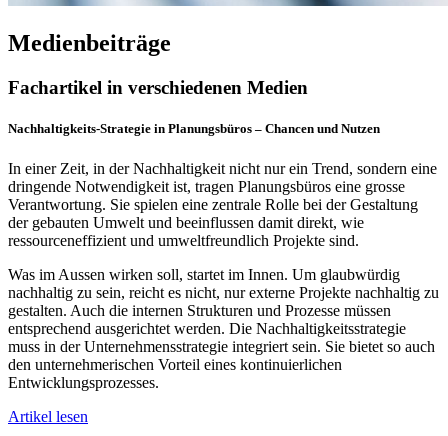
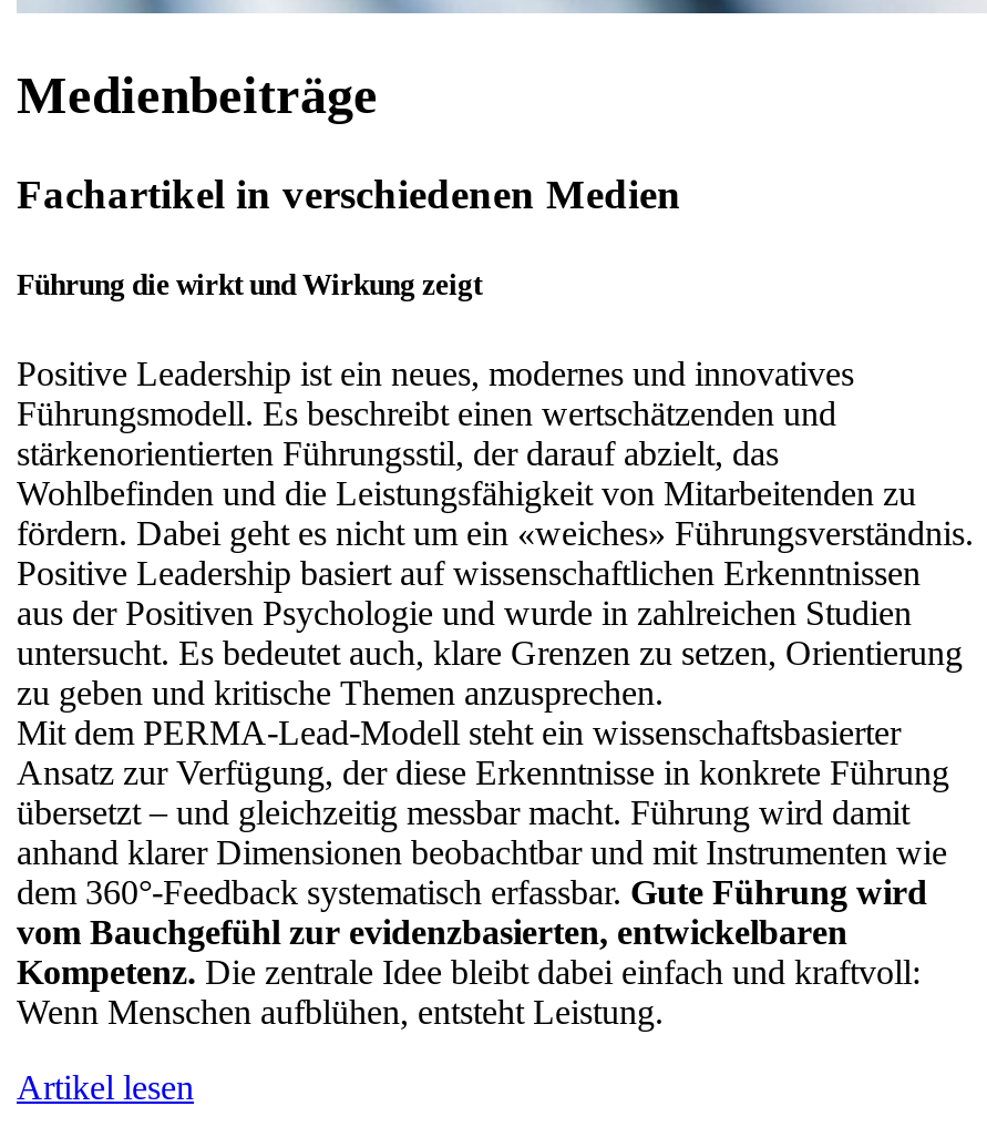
[8,121,439,391] Nachhaltigkeits-Strategie in Planungsbüros – Chancen und Nutzen | In einer Zeit, in der Nachhaltigkeit nicht nur ein Trend, sondern eine | dringende Notwendigkeit ist, tragen Planungsbüros eine grosse | Verantwortung. Sie spielen eine zentrale Rolle bei der Gestaltung | der gebauten Umwelt und beeinflussen damit direkt, wie | ressourceneffizient und umweltfreundlich Projekte sind. | Was im Aussen wirken soll, startet im Innen. Um glaubwürdig | nachhaltig zu sein, reicht es nicht, nur externe Projekte nachhaltig zu | gestalten. Auch die internen Strukturen und Prozesse müssen | entsprechend ausgerichtet werden. Die Nachhaltigkeitsstrategie | muss in der Unternehmensstrategie integriert sein. Sie bietet so auch | den unternehmerischen Vorteil eines kontinuierlichen | Entwicklungsprozesses. -> [17,269,974,1030] Führung die wirkt und Wirkung zeigt | Positive Leadership ist ein neues, modernes und innovatives | Führungsmodell. Es beschreibt einen wertschätzenden und | stärkenorientierten Führungsstil, der darauf abzielt, das | Wohlbefinden und die Leistungsfähigkeit von Mitarbeitenden zu | fördern. Dabei geht es nicht um ein «weiches» Führungsverständnis. | Positive Leadership basiert auf wissenschaftlichen Erkenntnissen | aus der Positiven Psychologie und wurde in zahlreichen Studien | untersucht. Es bedeutet auch, klare Grenzen zu setzen, Orientierung | zu geben und kritische Themen anzusprechen. | Mit dem PERMA-Lead-Modell steht ein wissenschaftsbasierter | Ansatz zur Verfügung, der diese Erkenntnisse in konkrete Führung | übersetzt – und gleichzeitig messbar macht. Führung wird damit | anhand klarer Dimensionen beobachtbar und mit Instrumenten wie | dem 360°-Feedback systematisch erfassbar. Gute Führung wird | vom Bauchgefühl zur evidenzbasierten, entwickelbaren | Kompetenz.Die zentrale Idee bleibt dabei einfach und kraftvoll: | Wenn Menschen aufblühen, entsteht Leistung.

